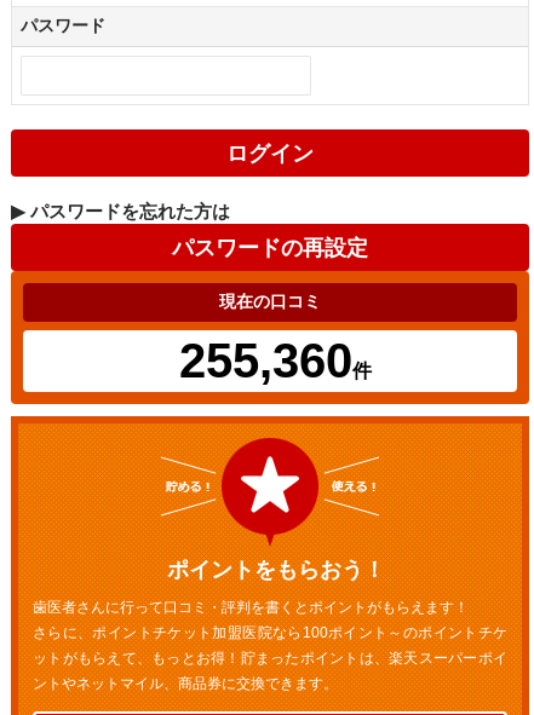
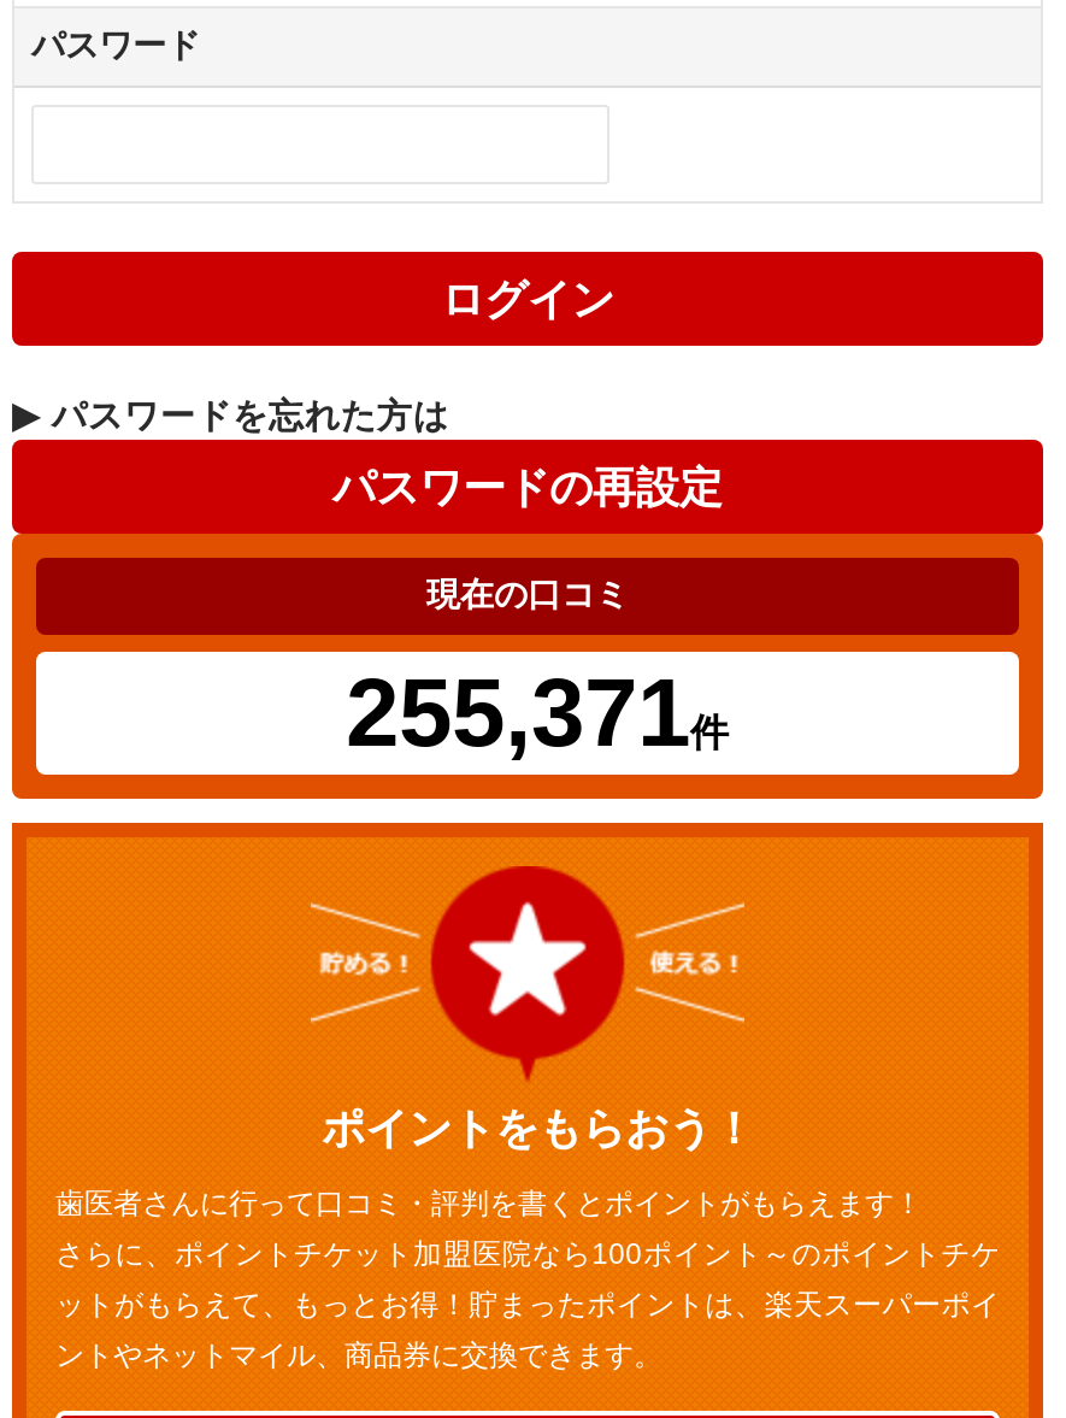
[179,334,371,387] 255,360件 -> [346,659,729,765] 255,371件

